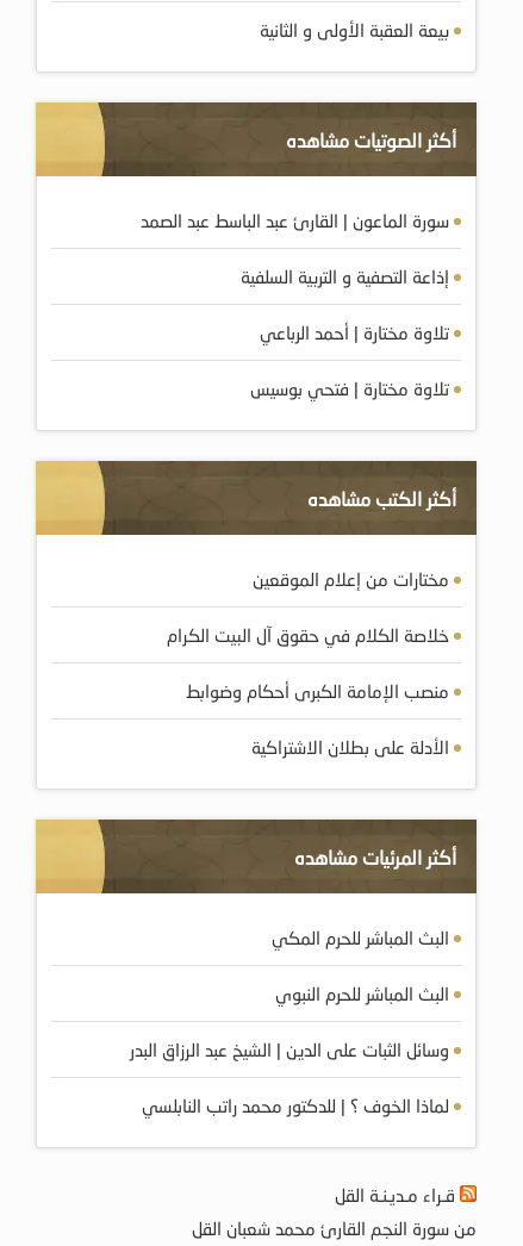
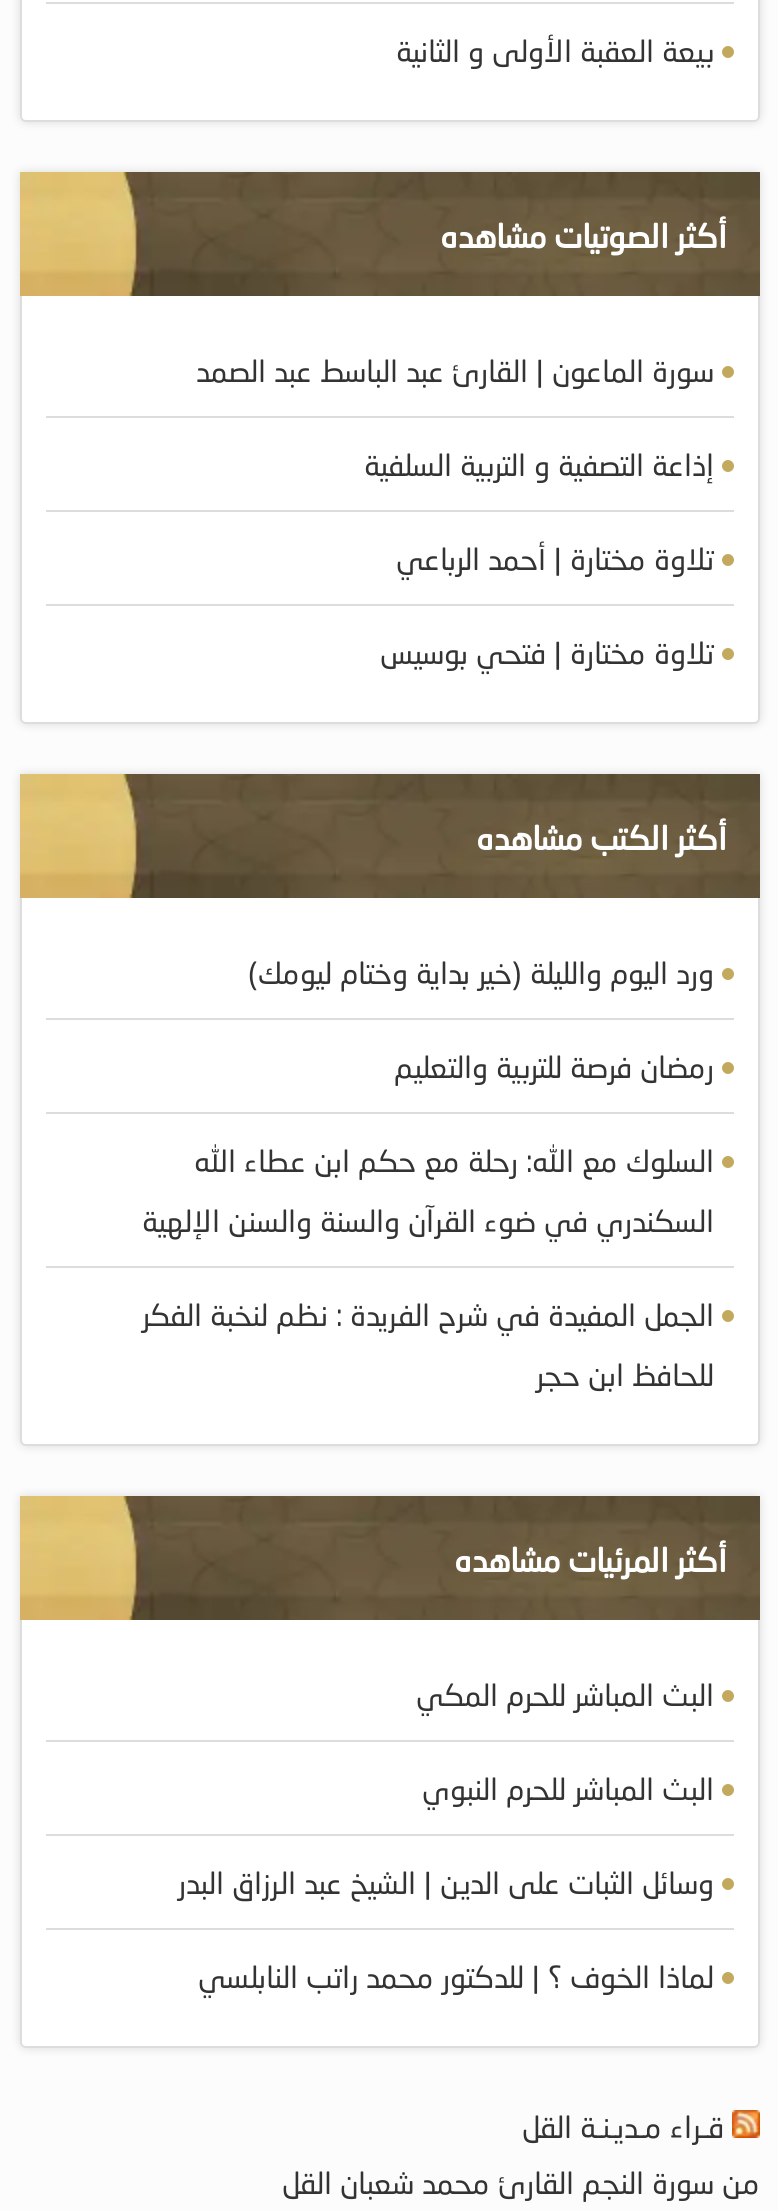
[167,568,449,757] مختارات من إعلام الموقعين | خلاصة الكلام في حقوق آل البيت الكرام | منصب الإمامة الكبرى أحكام وضوابط | الأدلة على بطلان الاشتراكية -> [142,953,714,1391] ورد اليوم والليلة (خير بداية وختام ليومك) | رمضان فرصة للتربية والتعليم | السلوك مع الله: رحلة مع حكم ابن عطاء الله | السكندري في ضوء القرآن والسنة والسنن الإلهية | الجمل المفيدة في شرح الفريدة : نظم لنخبة الفكر | للحافظ ابن حجر

